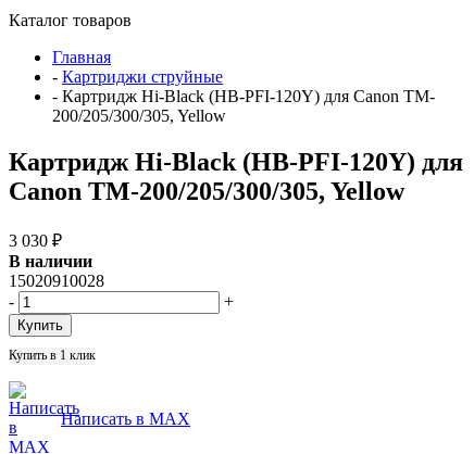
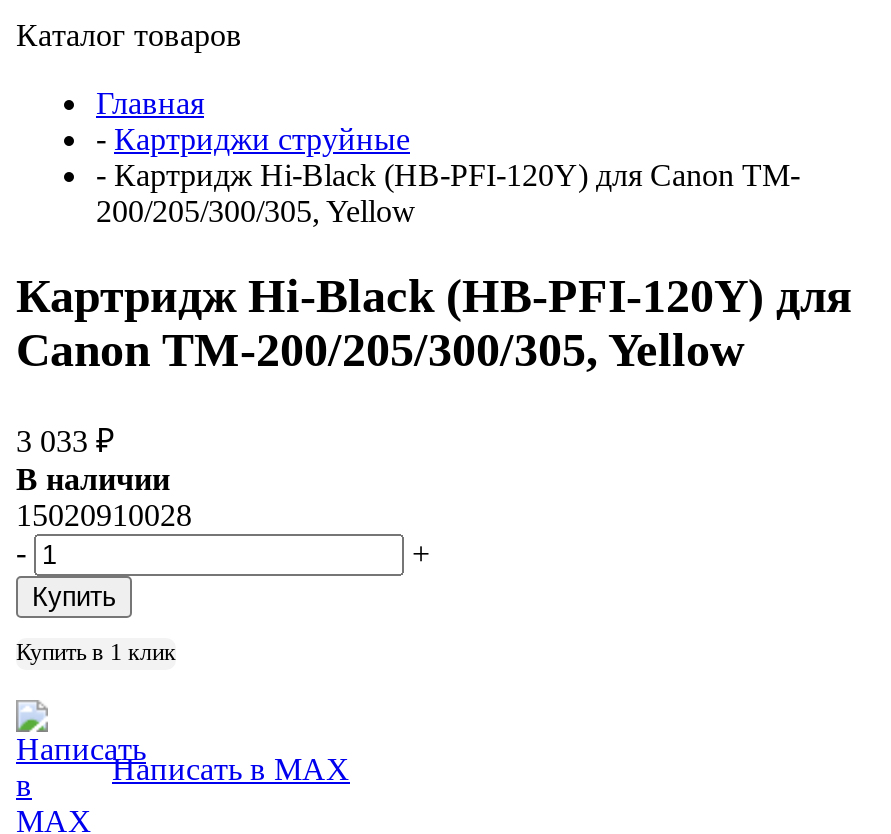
[9,231,62,249] 3 030 ₽ -> [16,423,114,457] 3 033 ₽

